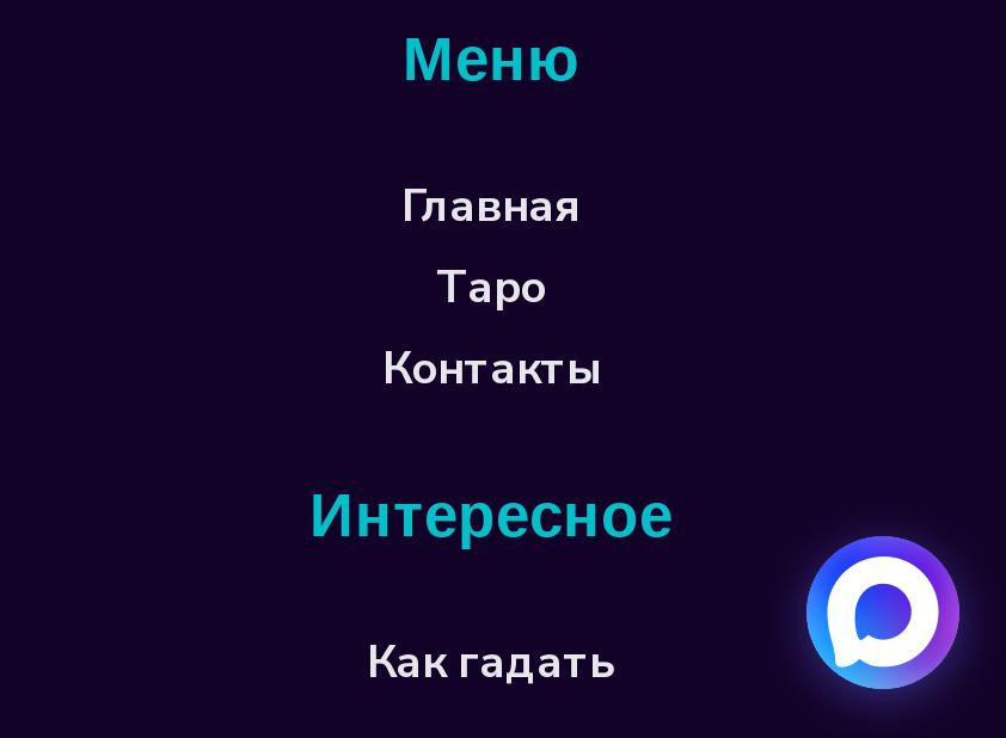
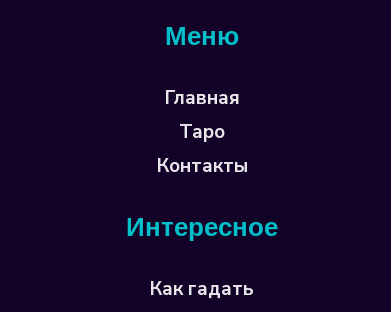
[799,531,967,706] [image] -> none

